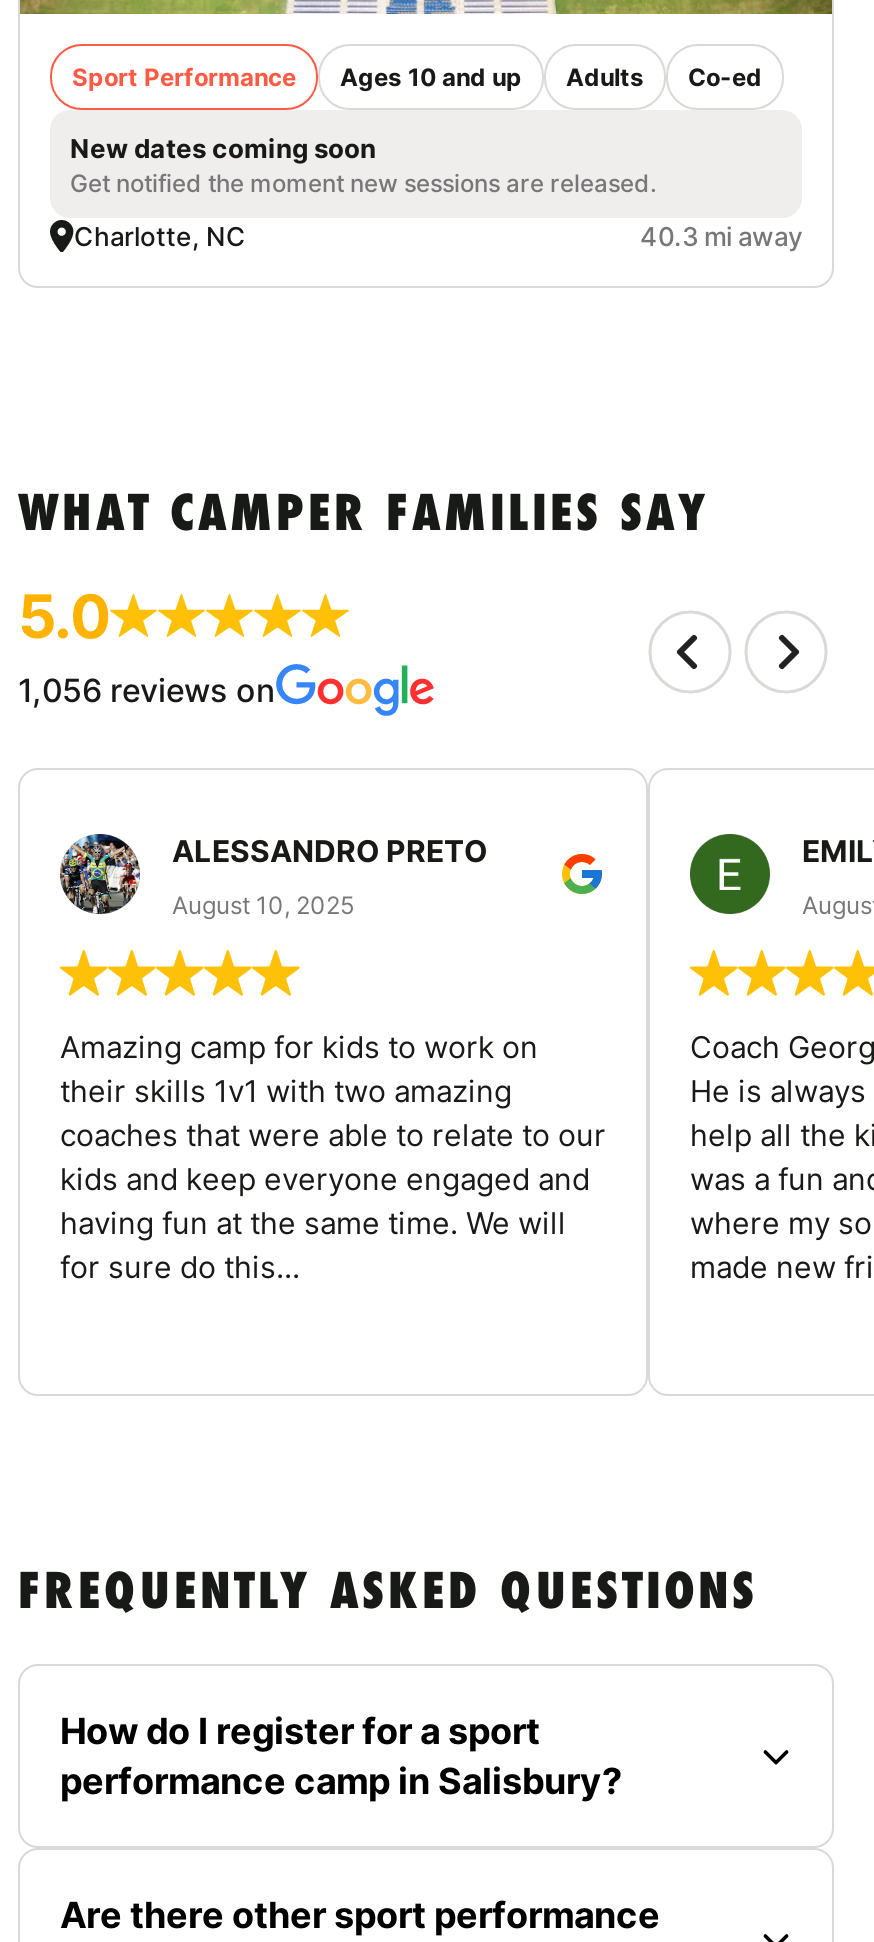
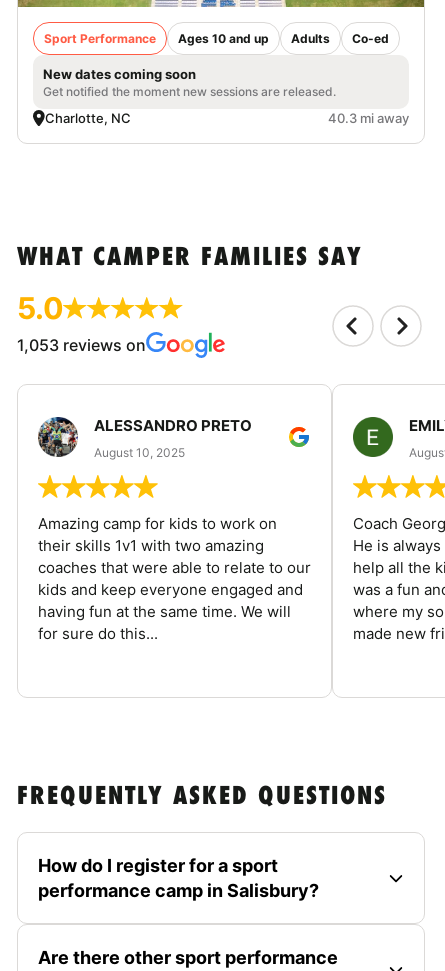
[18,670,276,710] 1,056 reviews on -> [17,335,146,355] 1,053 reviews on

